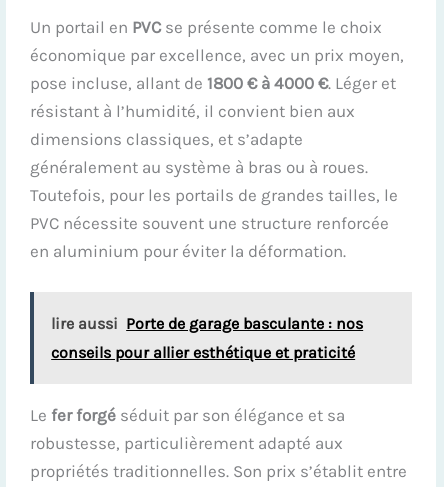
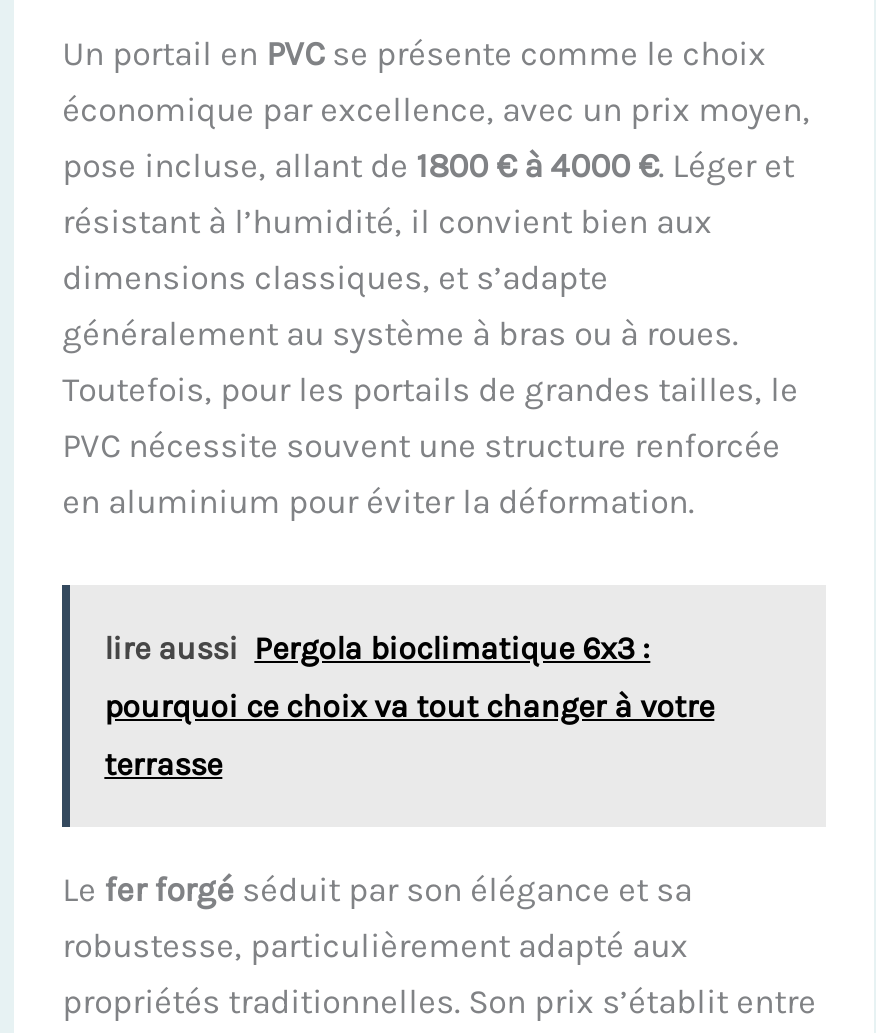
[51,314,363,362] lire aussi Porte de garage basculante : nos | conseils pour allier esthétique et praticité -> [104,629,714,783] lire aussi Pergola bioclimatique 6x3 : | pourquoi ce choix va tout changer à votre | terrasse

